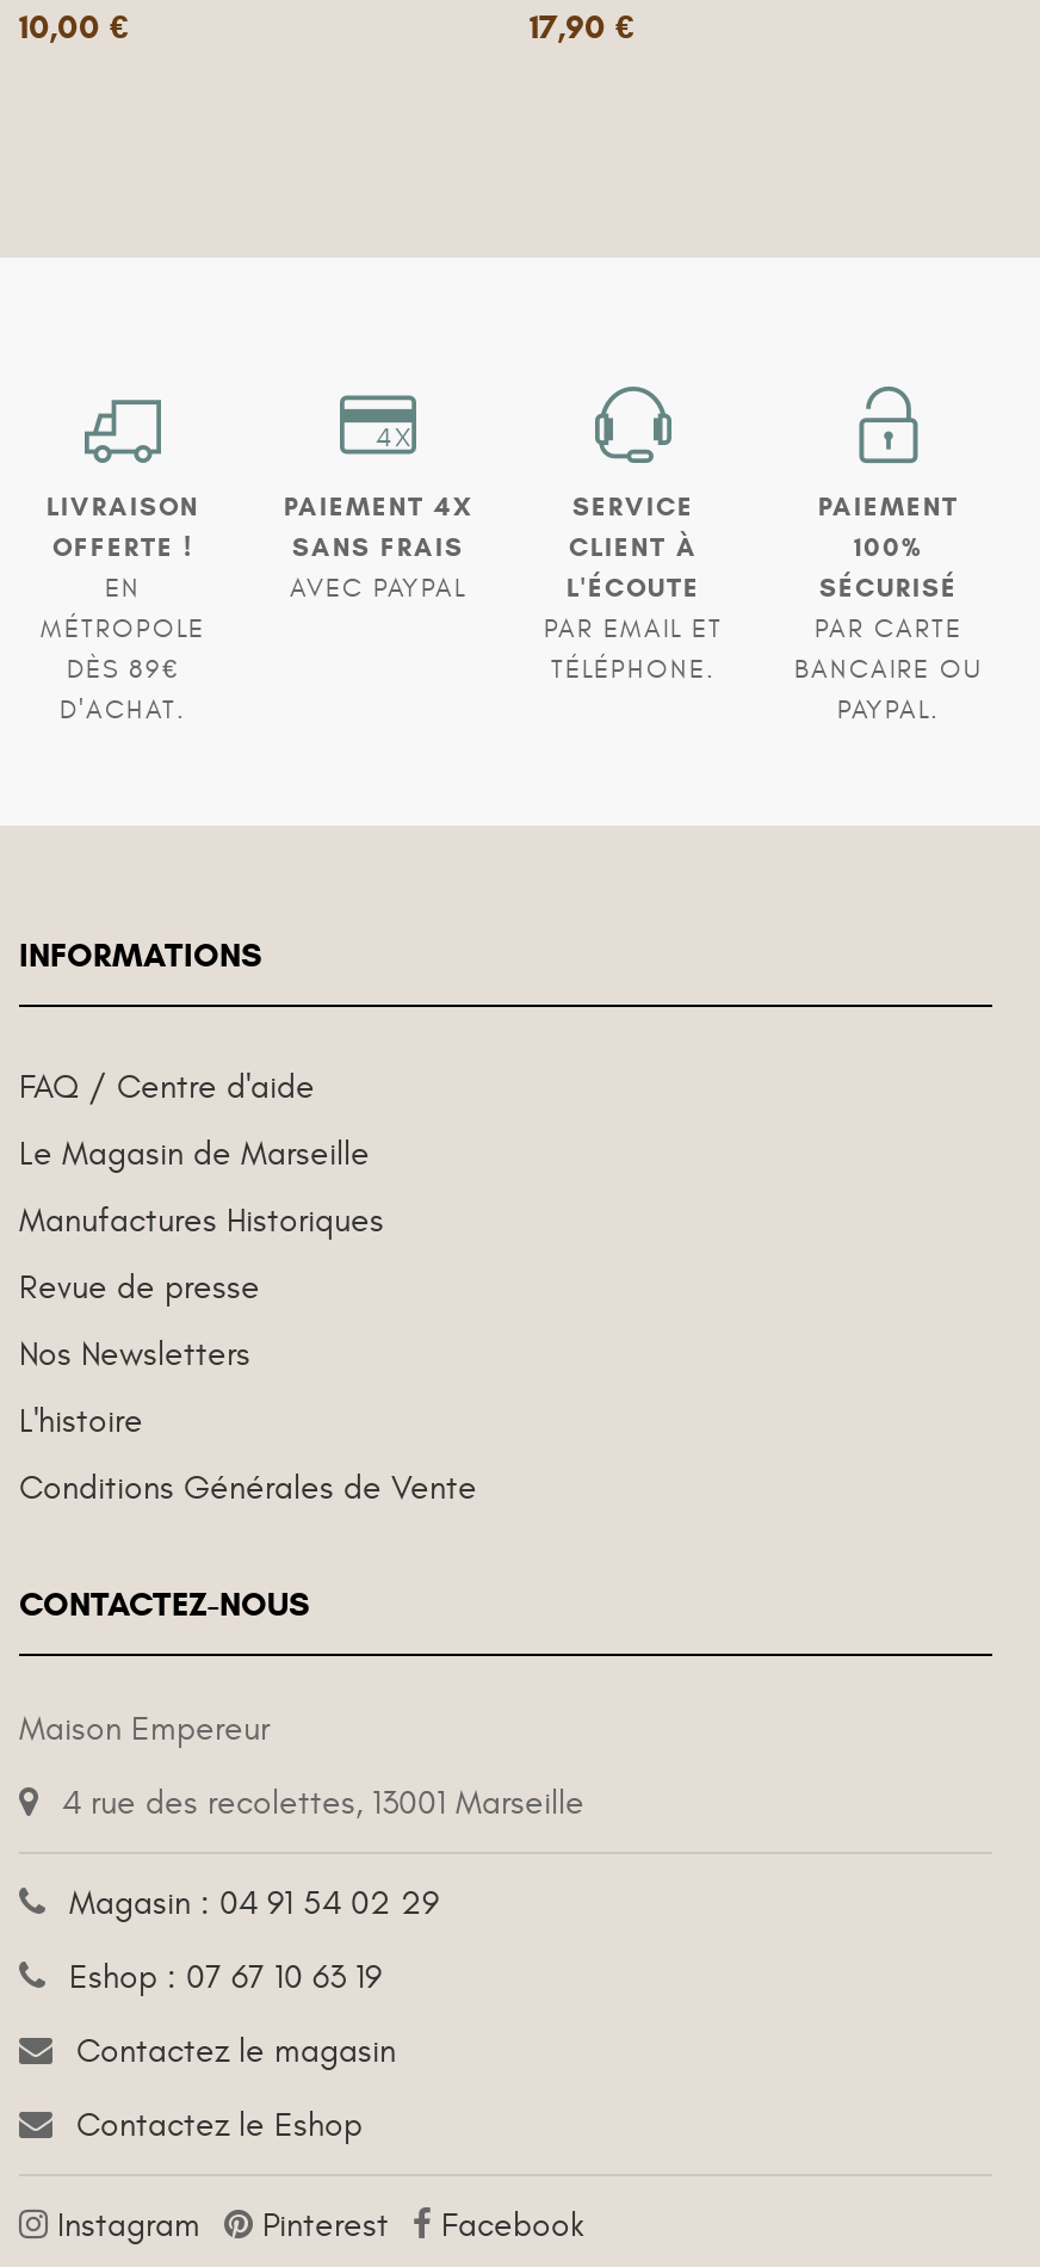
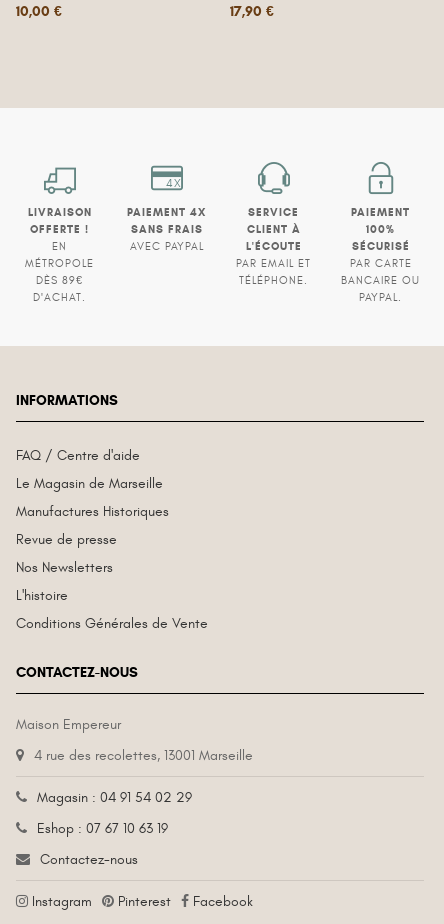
[76,2031,396,2145] Contactez le magasin | Contactez le Eshop -> [40,851,138,868] Contactez-nous

